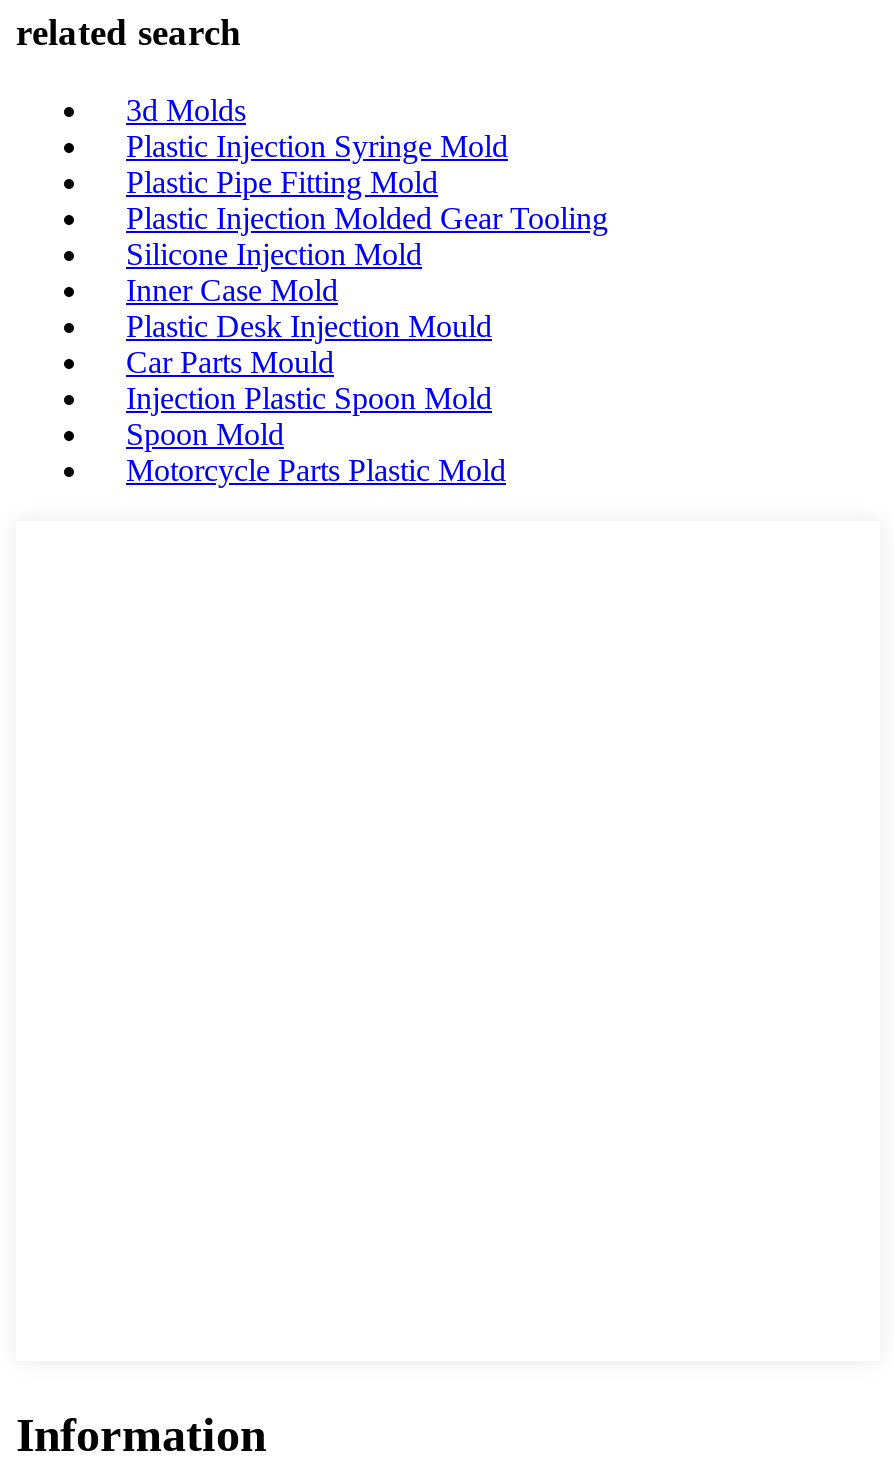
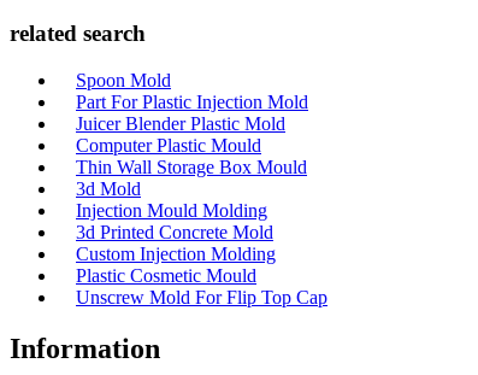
[126,93,608,415] 3d Molds | Plastic Injection Syringe Mold | Plastic Pipe Fitting Mold | Plastic Injection Molded Gear Tooling | Silicone Injection Mold | Inner Case Mold | Plastic Desk Injection Mould | Car Parts Mould | Injection Plastic Spoon Mold -> none
[126,453,506,487] Motorcycle Parts Plastic Mold -> [76,92,327,307] Part For Plastic Injection Mold | Juicer Blender Plastic Mold | Computer Plastic Mould | Thin Wall Storage Box Mould | 3d Mold | Injection Mould Molding | 3d Printed Concrete Mold | Custom Injection Molding | Plastic Cosmetic Mould | Unscrew Mold For Flip Top Cap

